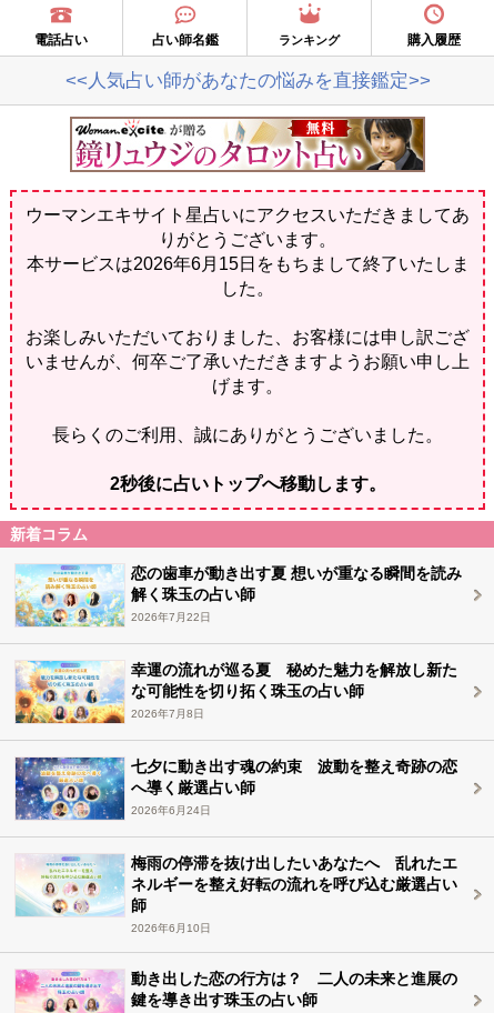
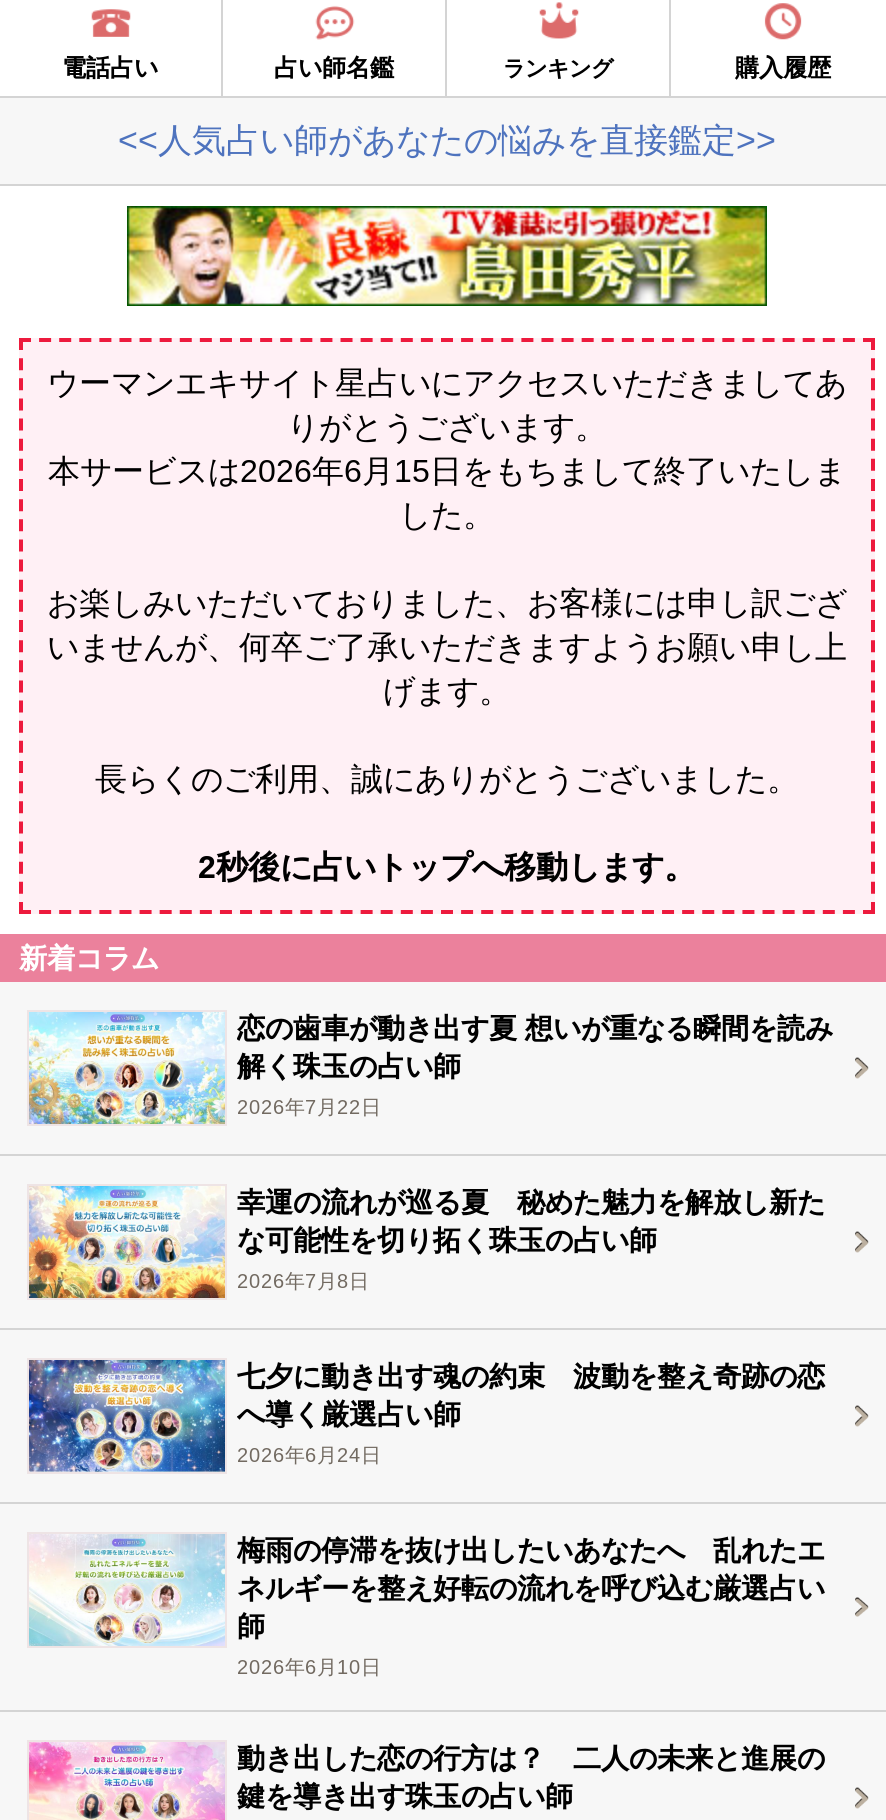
[69,116,426,173] [image] -> [125,204,769,308] [image]

